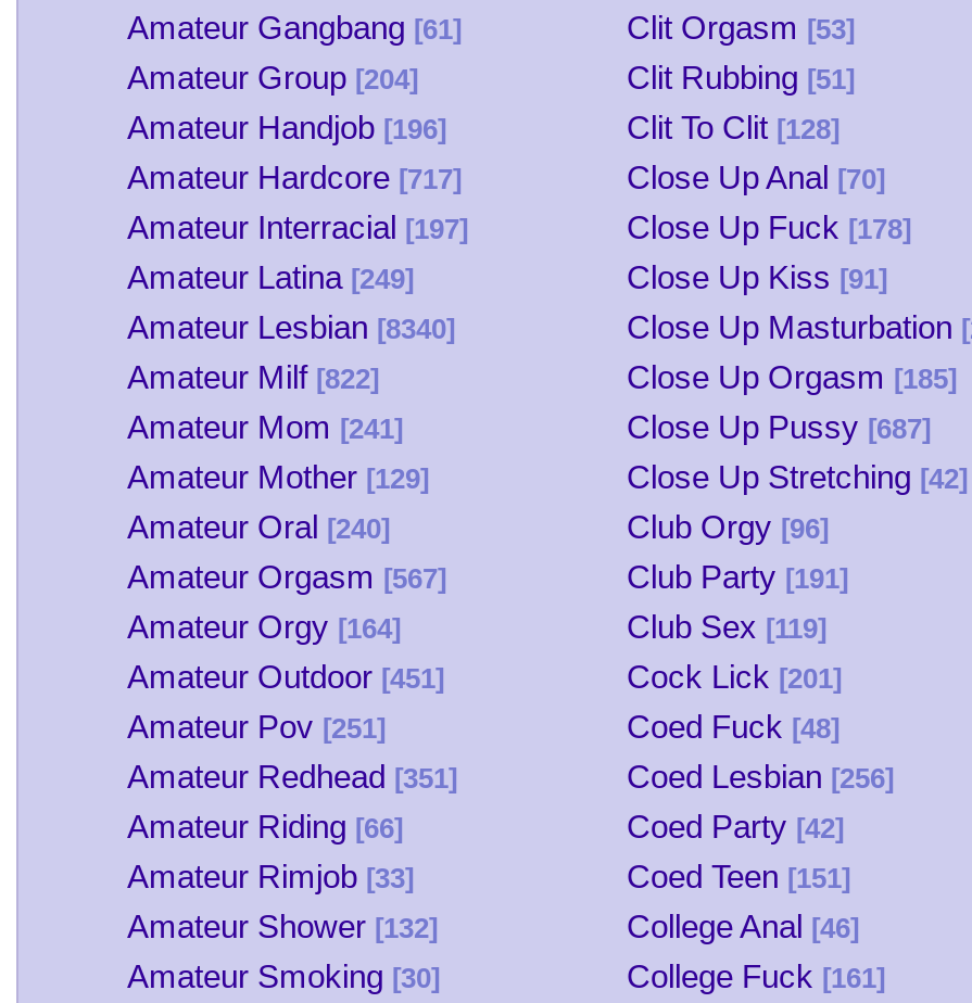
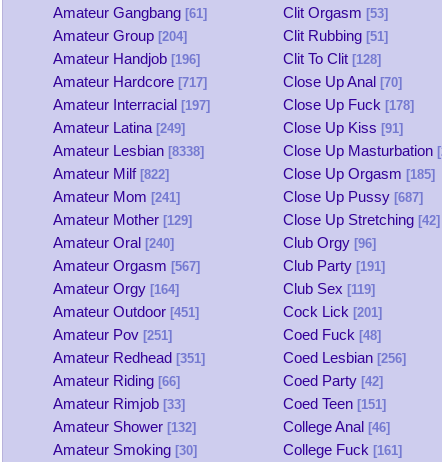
[127,308,455,345] Amateur Lesbian [8340] -> [53,142,204,159] Amateur Lesbian [8338]

